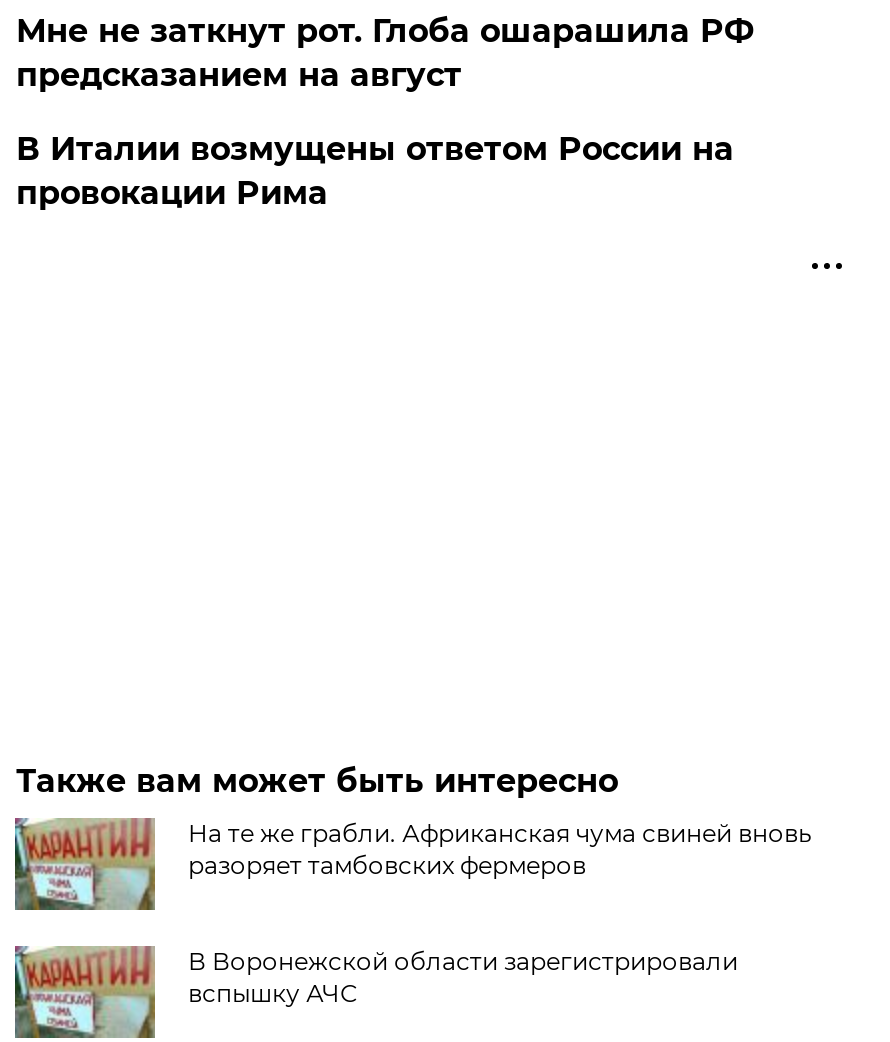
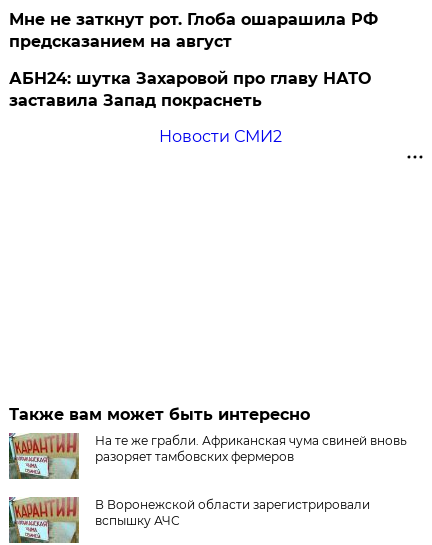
[16,130,734,212] В Италии возмущены ответом России на | провокации Рима -> [9,69,371,146] АБН24: шутка Захаровой про главу НАТО | заставила Запад покраснеть | Новости СМИ2

